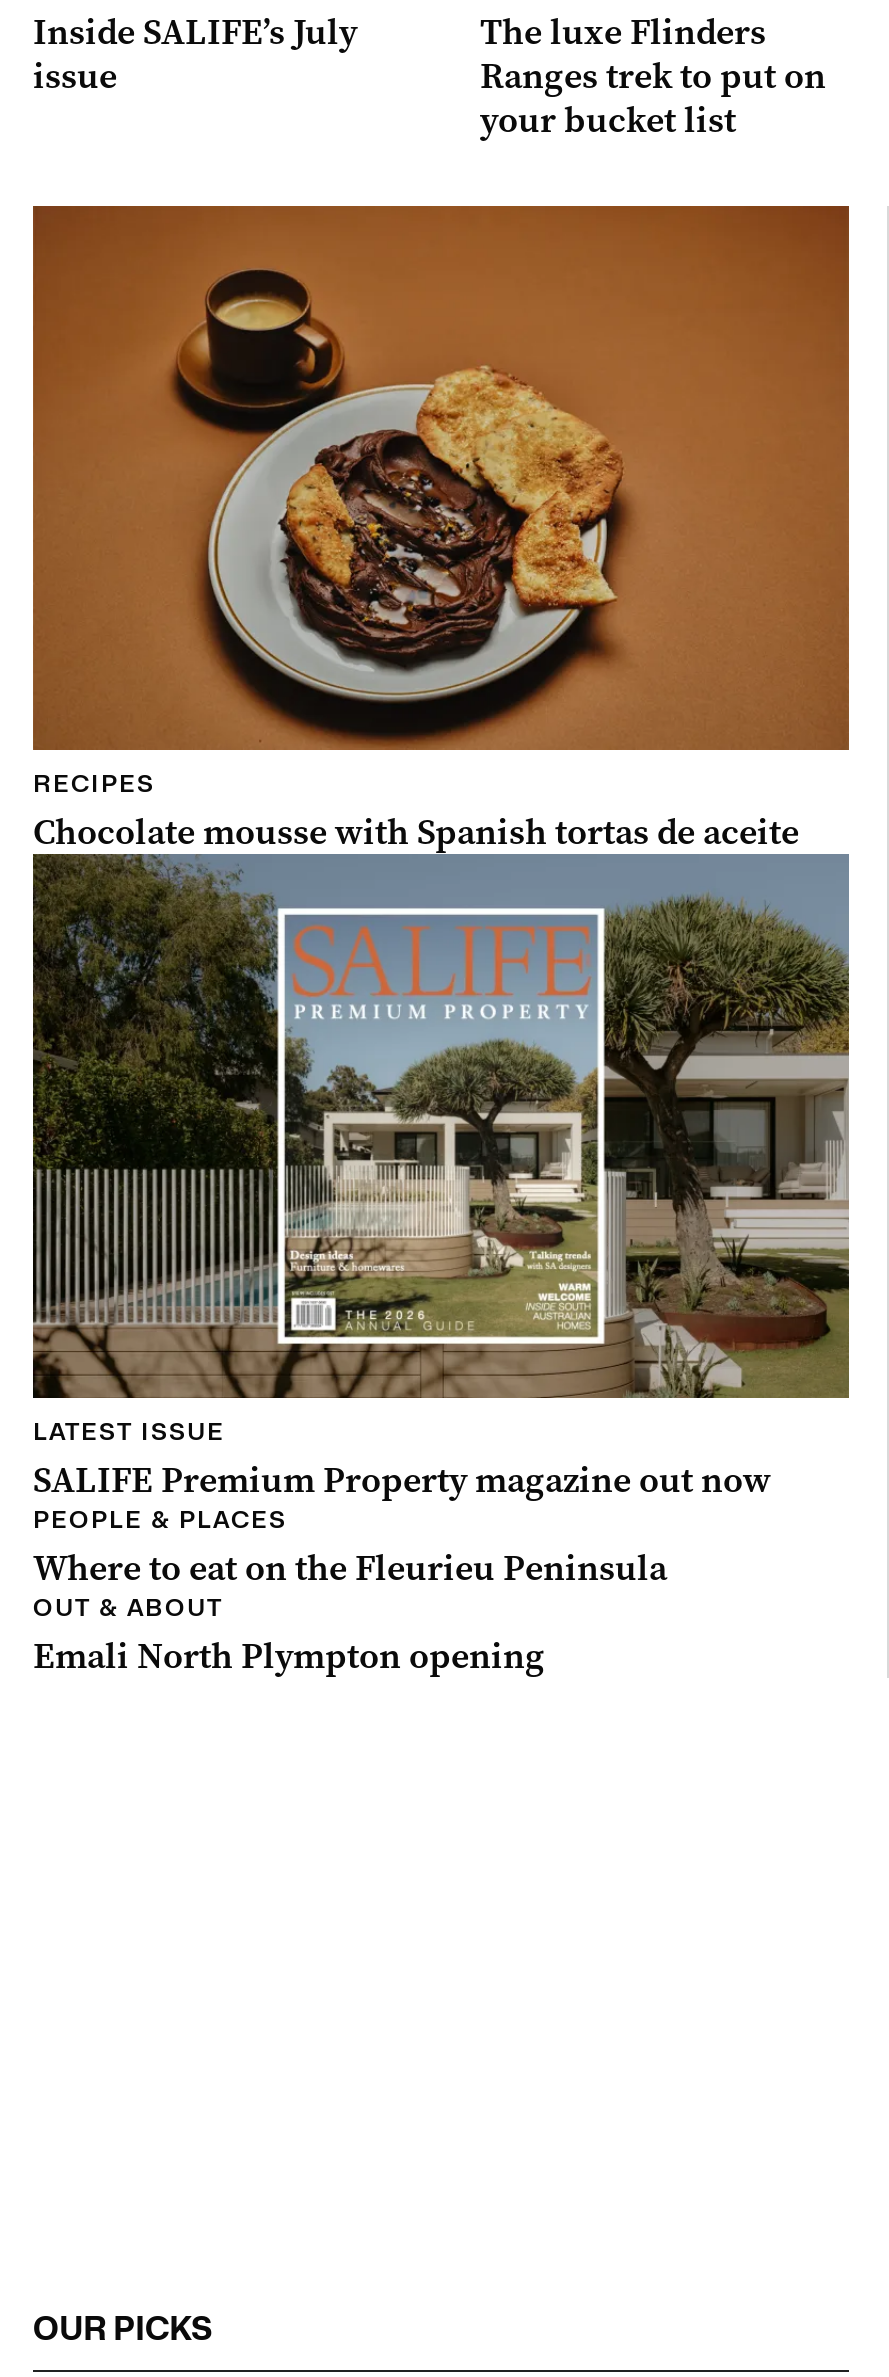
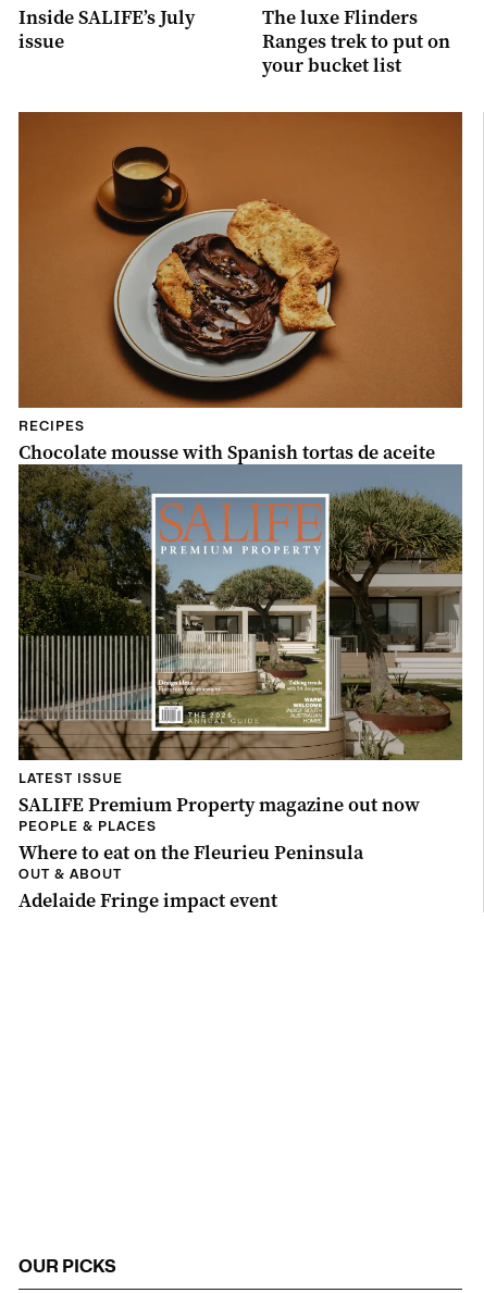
[33,1632,545,1680] Emali North Plympton opening -> [18,887,277,913] Adelaide Fringe impact event

